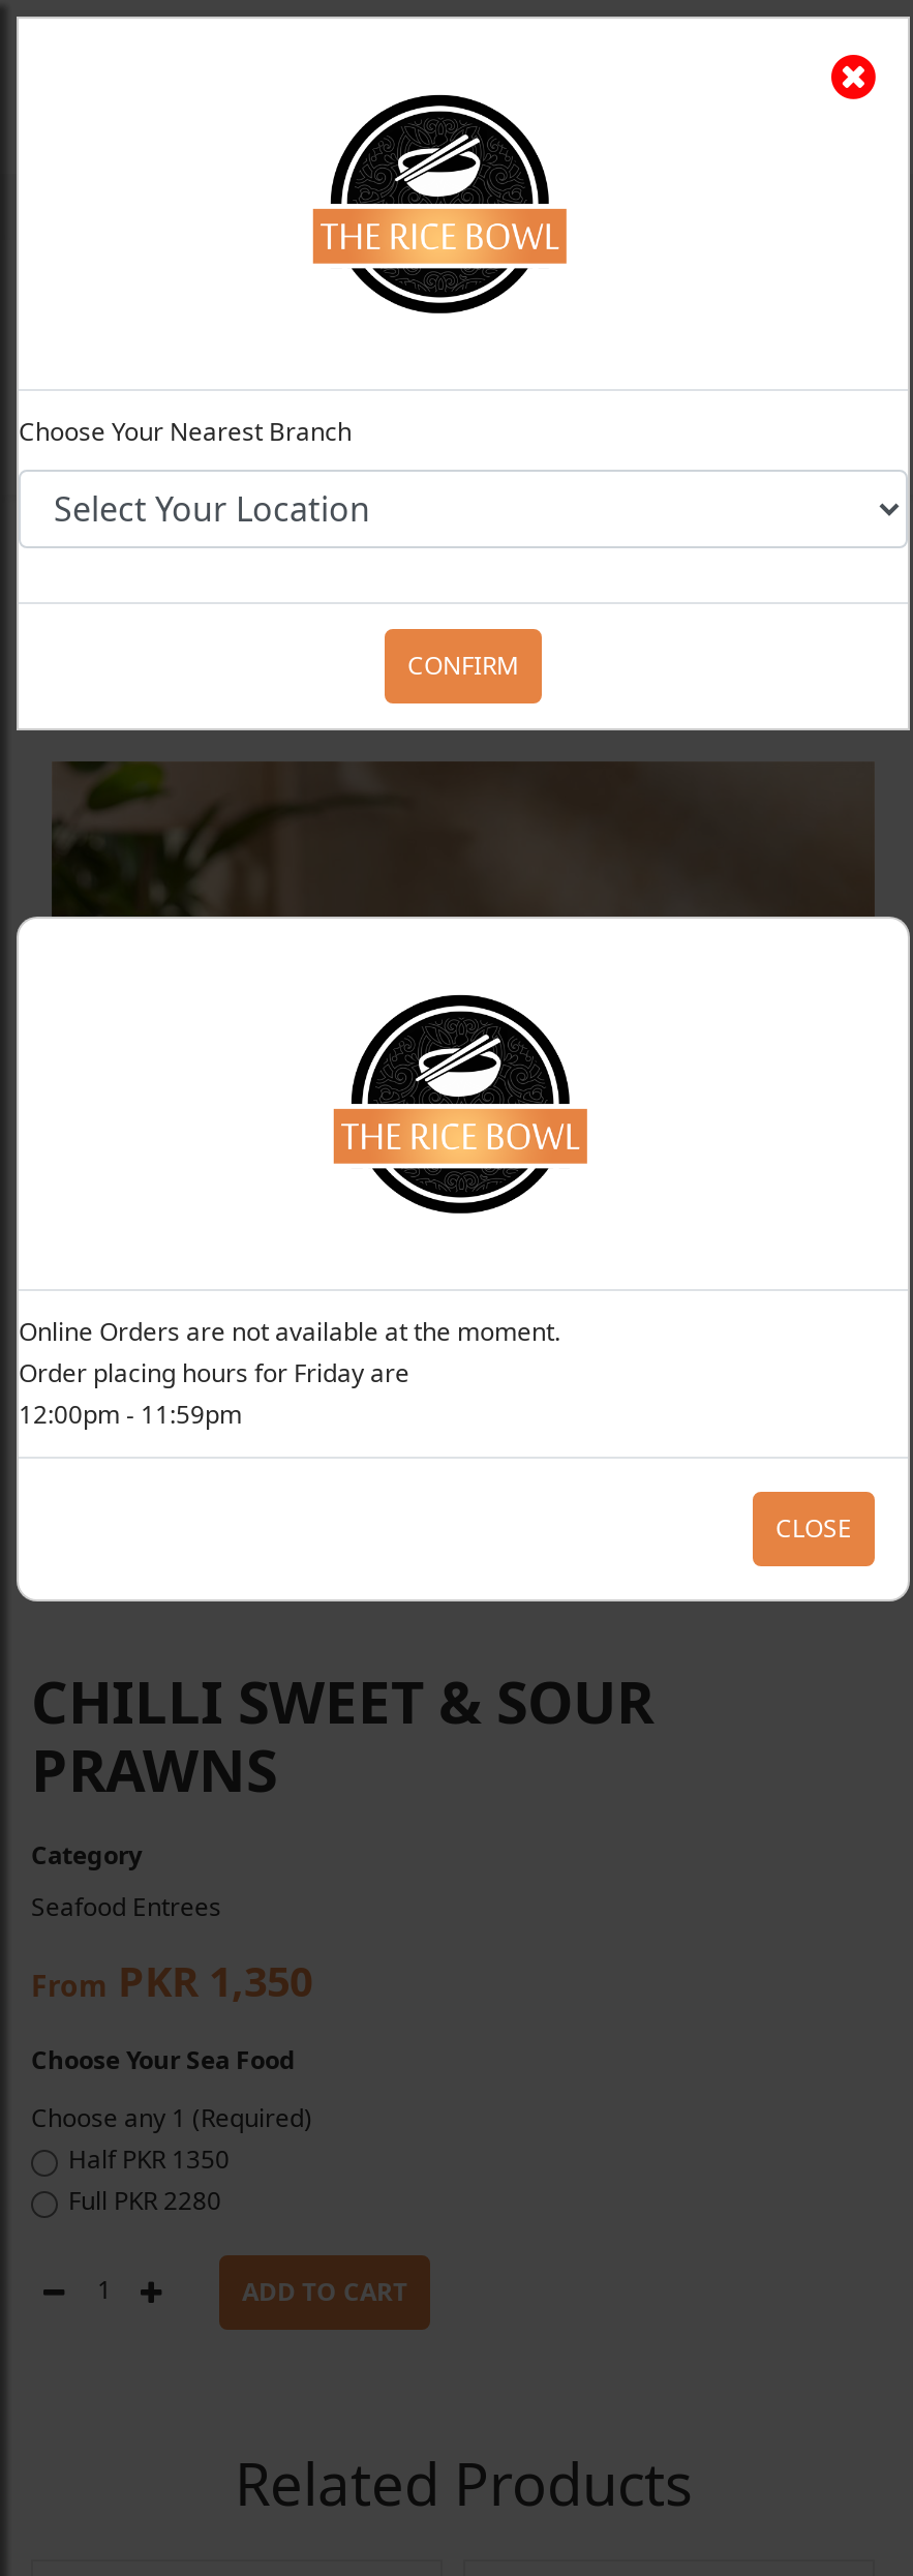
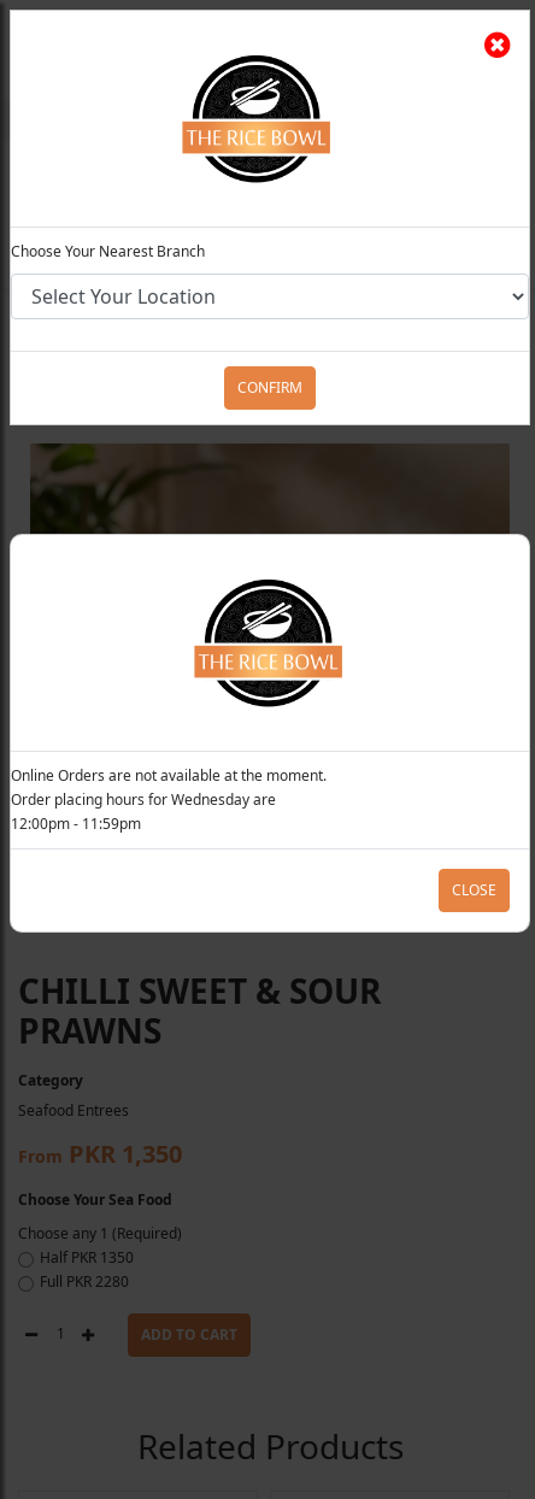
[19,1355,409,1390] Order placing hours for Friday are -> [11,789,276,810] Order placing hours for Wednesday are

